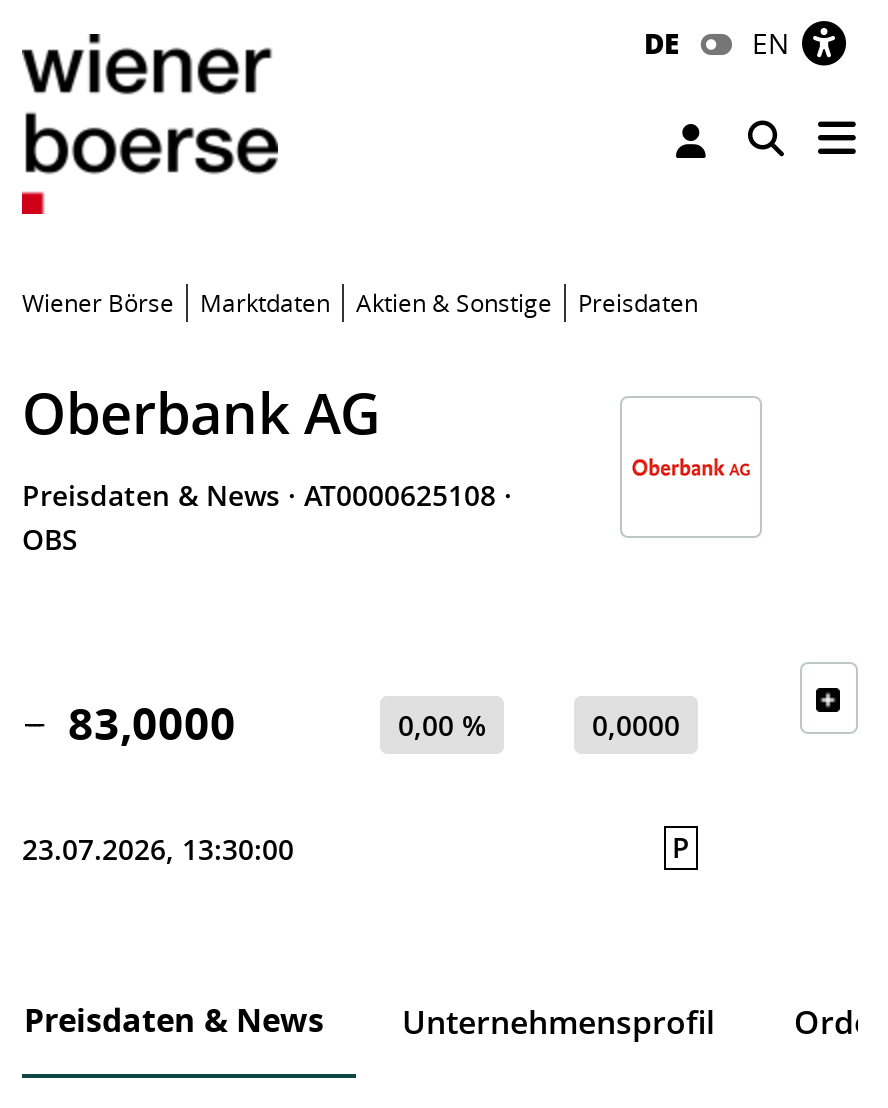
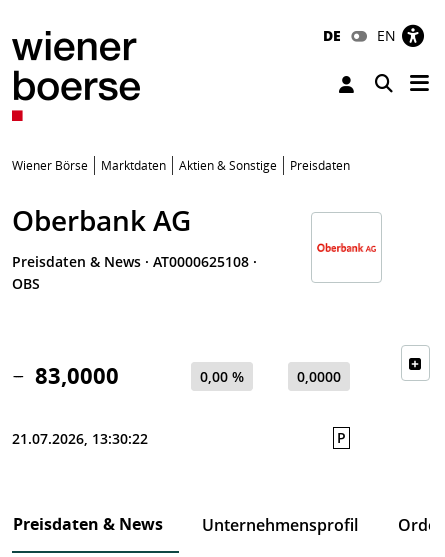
[22,830,294,868] 23.07.2026, 13:30:00 -> [12,429,148,448] 21.07.2026, 13:30:22

